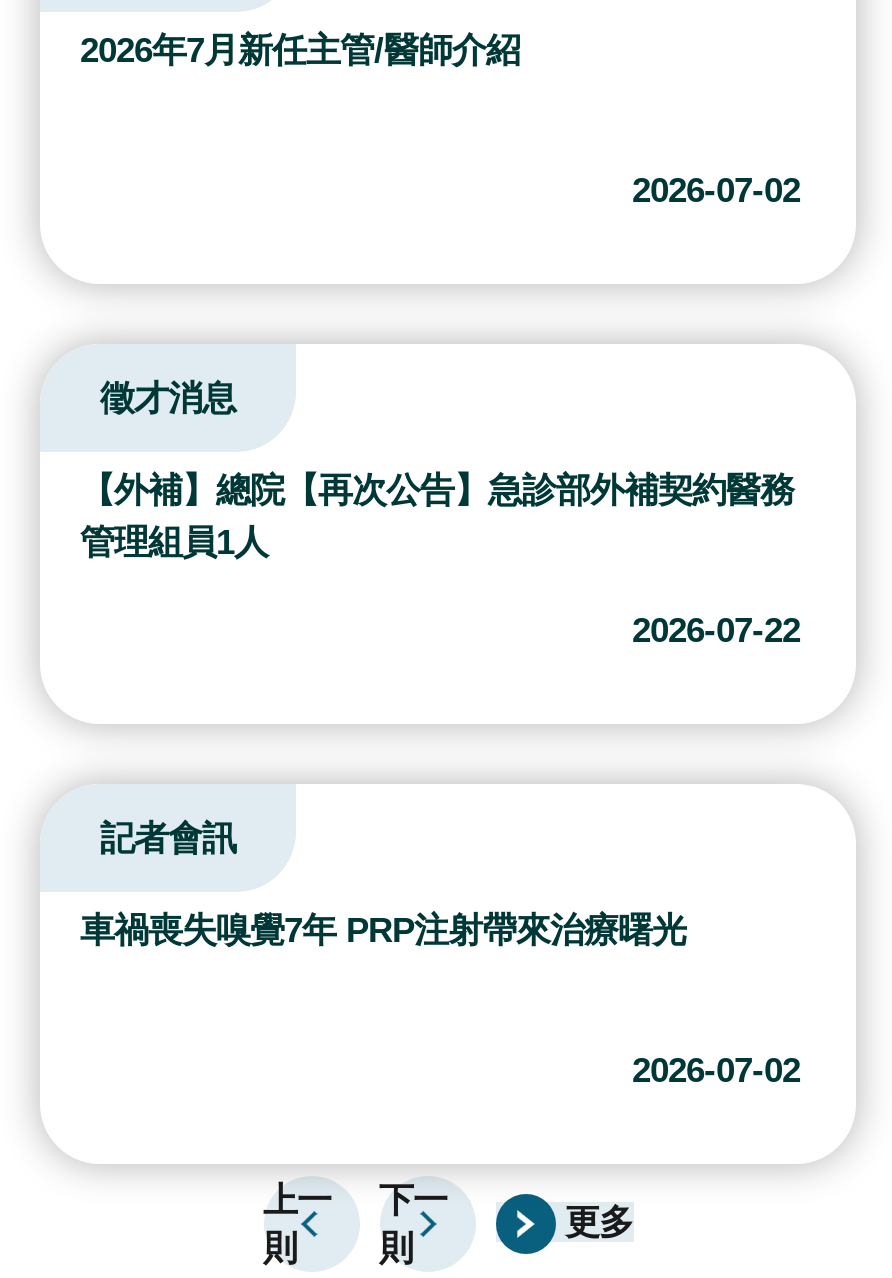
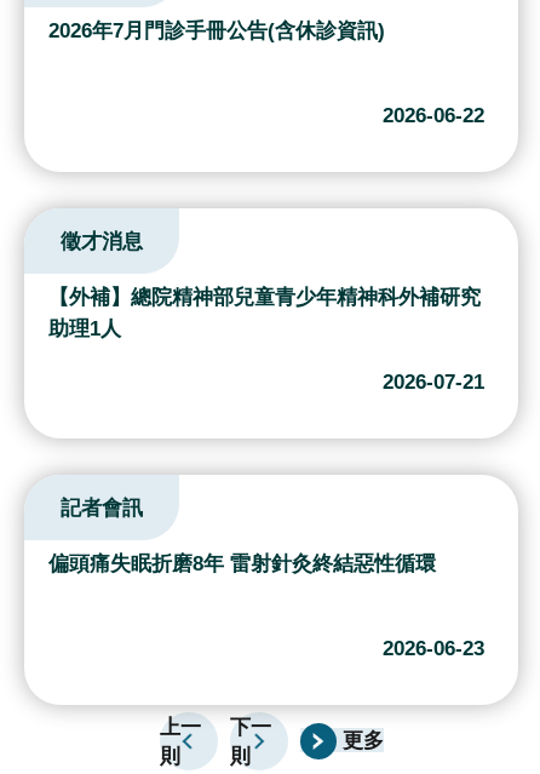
[80,31,520,71] 2026年7月新任主管/醫師介紹 -> [48,19,385,43] 2026年7月門診手冊公告(含休診資訊)
[632,171,800,211] 2026-07-02 -> [383,103,484,128] 2026-06-22
[80,471,794,563] 【外補】總院【再次公告】急診部外補契約醫務 | 管理組員1人 -> [48,285,481,341] 【外補】總院精神部兒童青少年精神科外補研究 | 助理1人
[632,611,800,651] 2026-07-22 -> [383,370,484,394] 2026-07-21
[80,911,686,951] 車禍喪失嗅覺7年 PRP注射帶來治療曙光 -> [48,552,436,576] 偏頭痛失眠折磨8年 雷射針灸終結惡性循環
[632,1051,800,1091] 2026-07-02 -> [383,636,484,661] 2026-06-23

